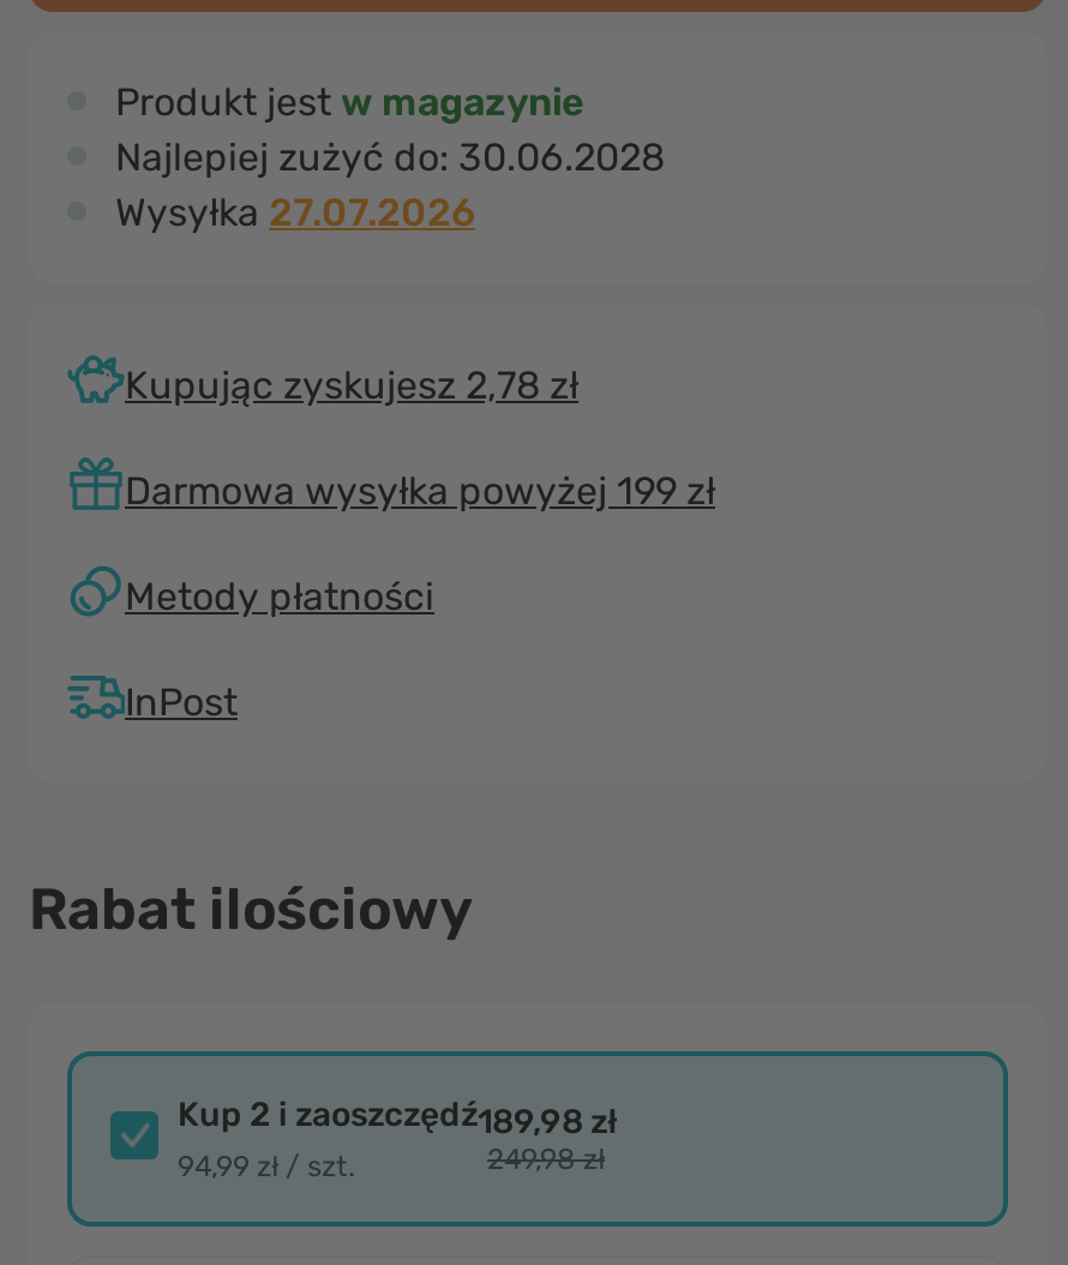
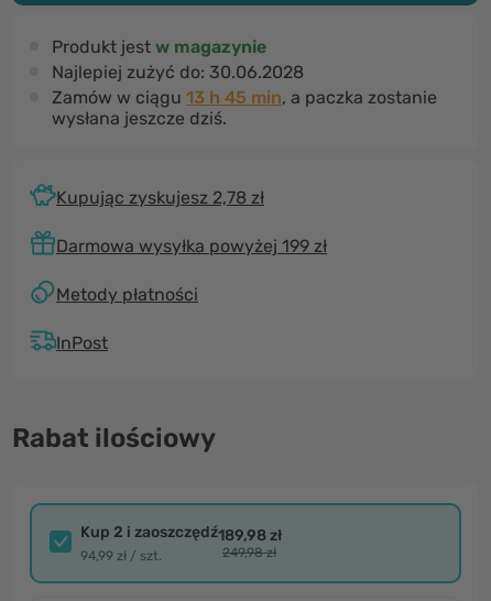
[115,190,475,235] Wysyłka 27.07.2026 -> [52,87,437,129] Zamów w ciągu 13 h 45 min, a paczka zostanie | wysłana jeszcze dziś.

